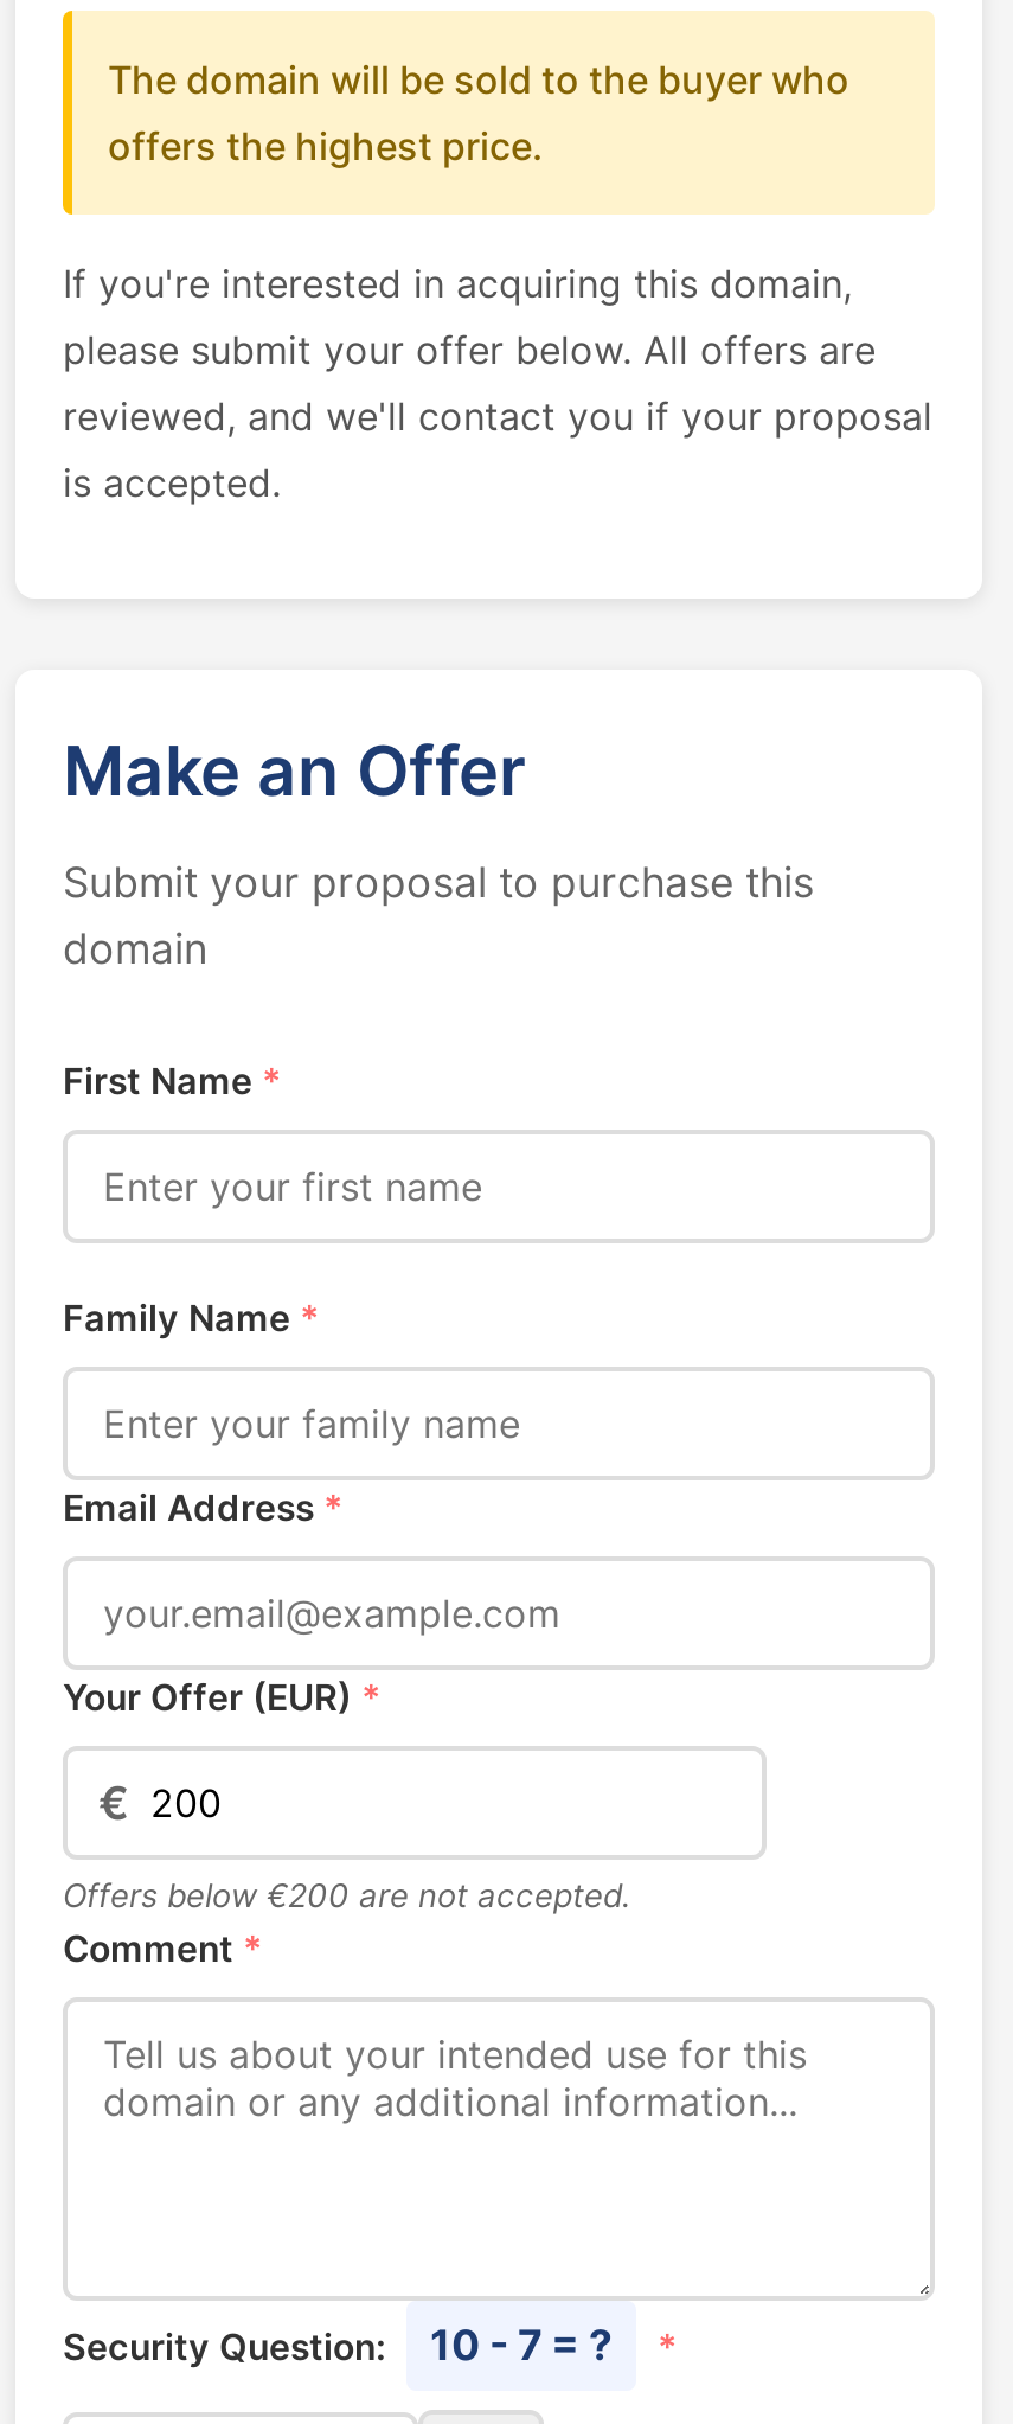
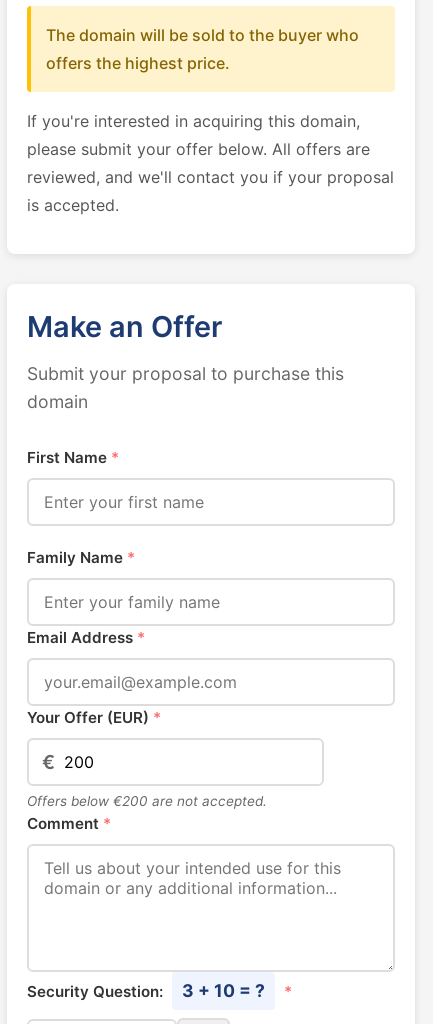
[430,2320,613,2369] 10 - 7 = ? -> [182,980,265,1001] 3 + 10 = ?

